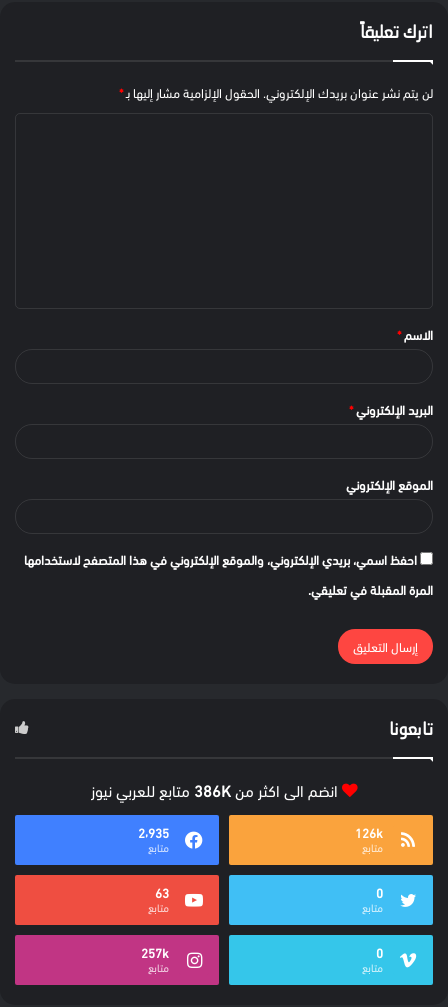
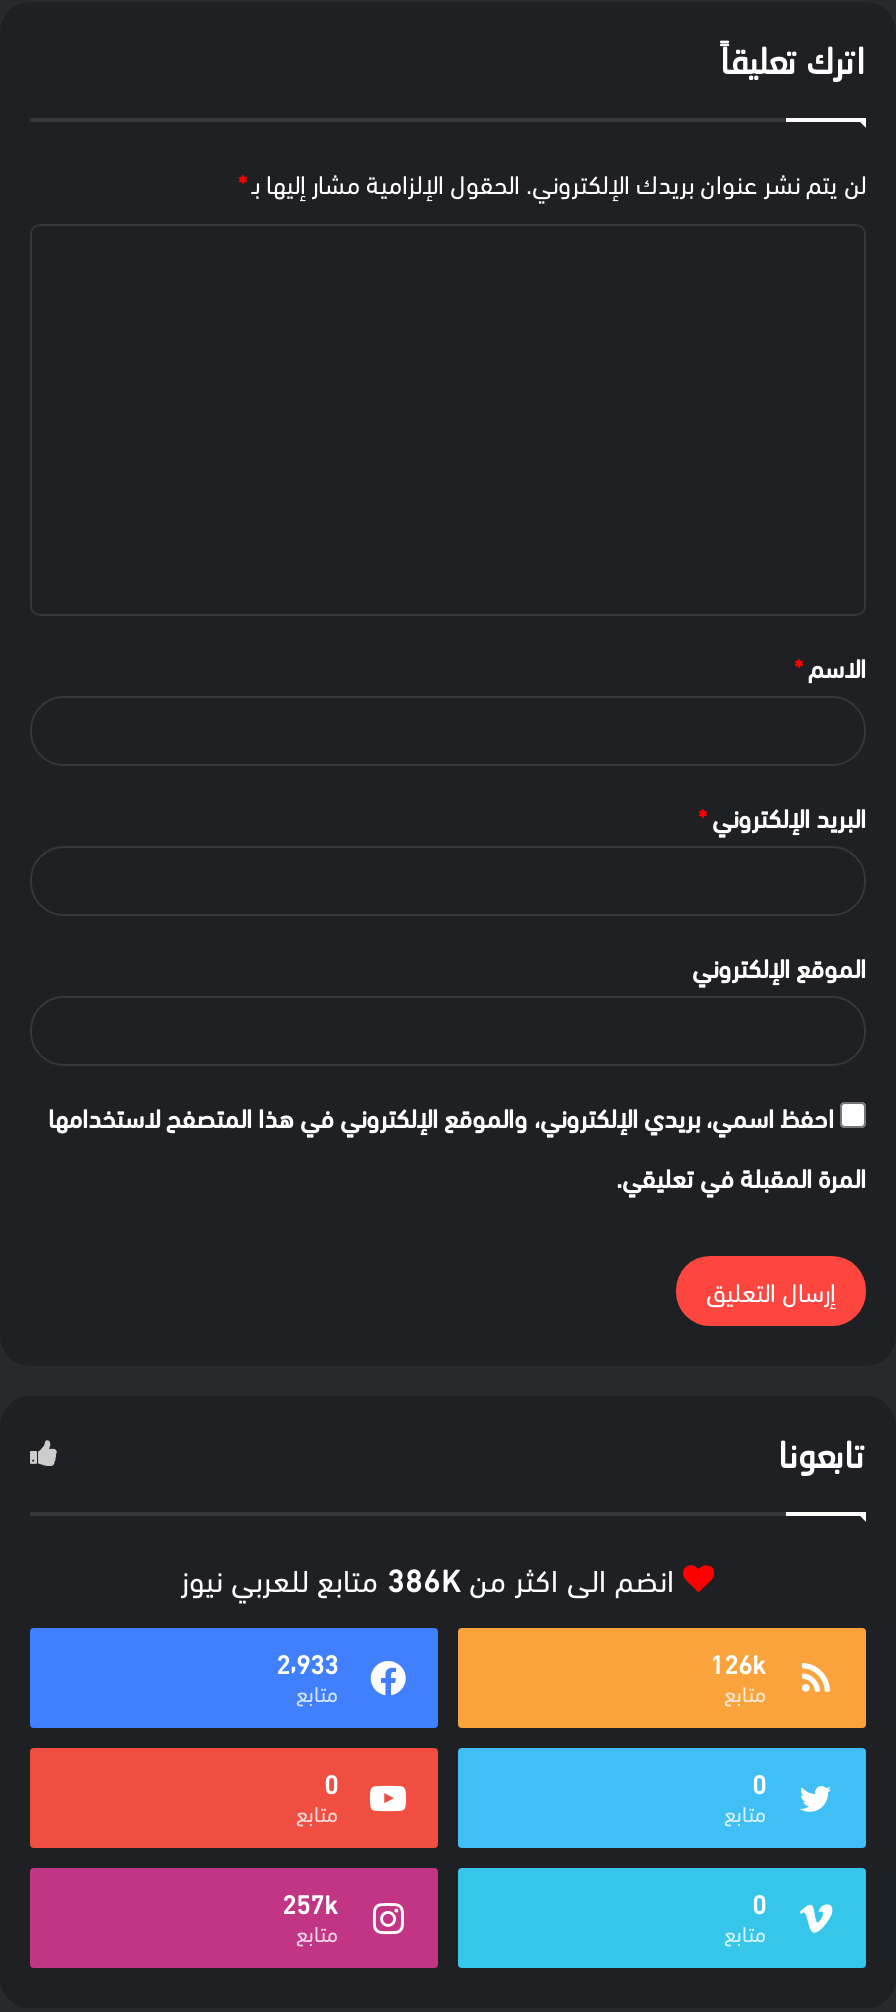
[138,822,169,842] 2٬935 -> [276,1642,338,1682] 2٬933
[155,882,169,902] 63 -> [324,1762,338,1802] 0

